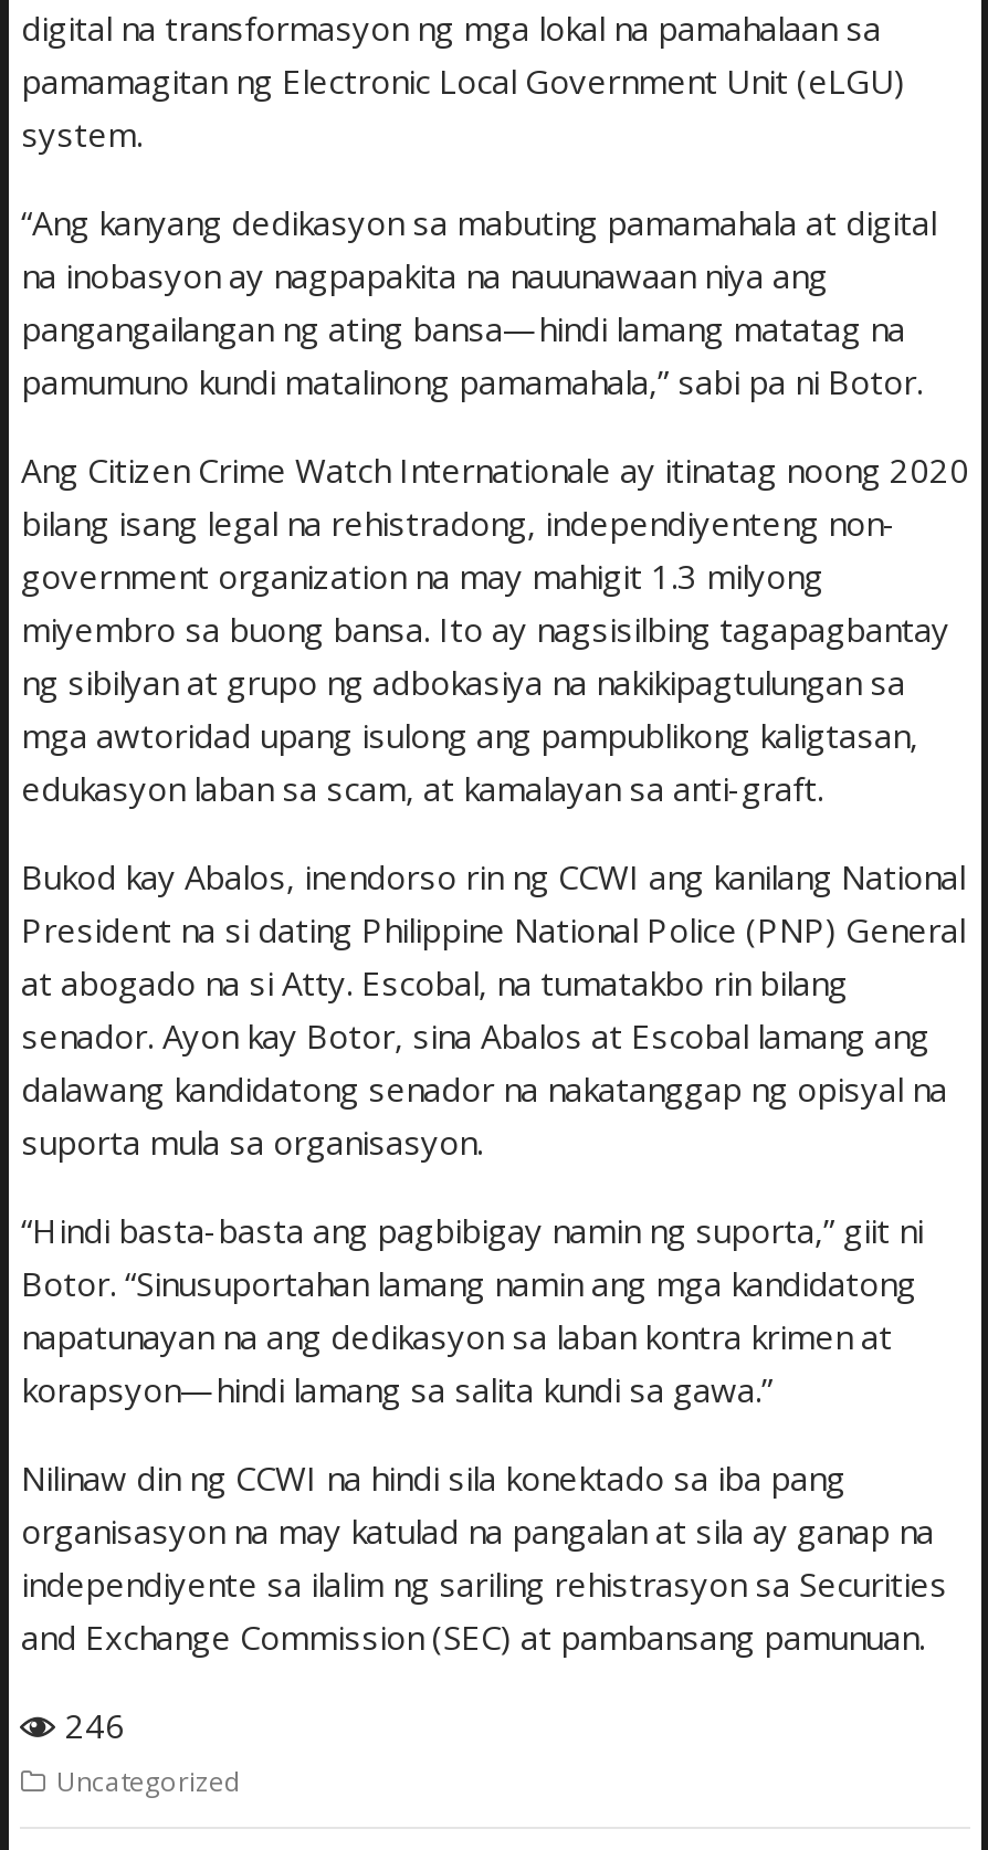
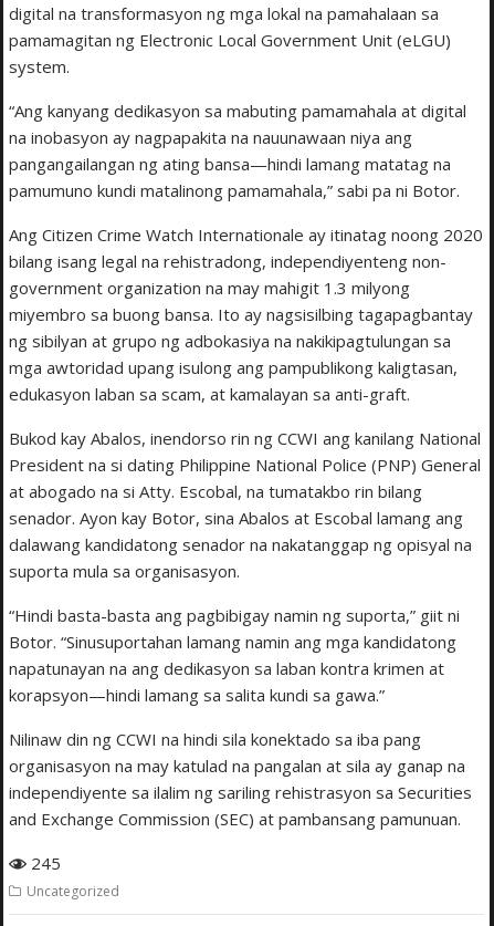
[56,1703,125,1747] 246 -> [27,852,61,875] 245

